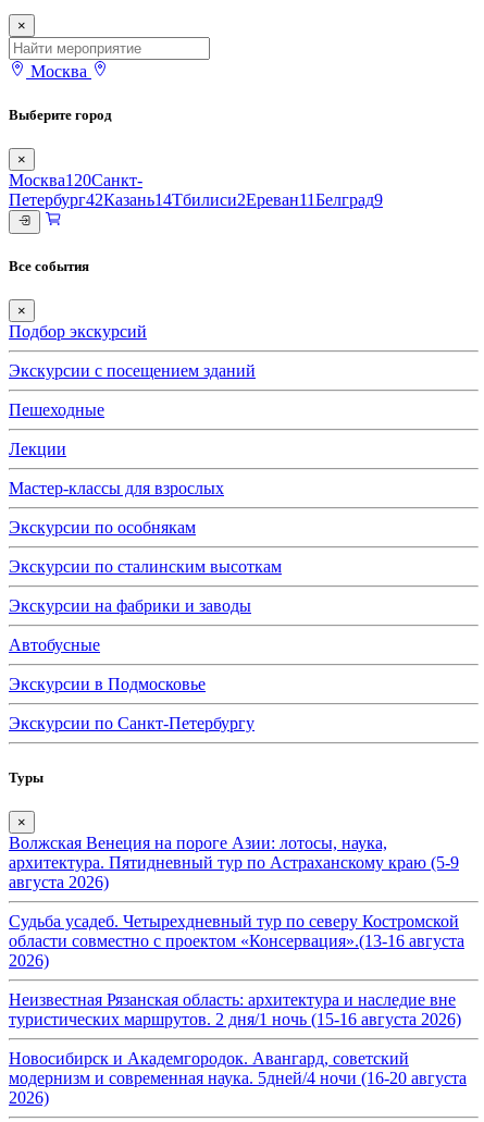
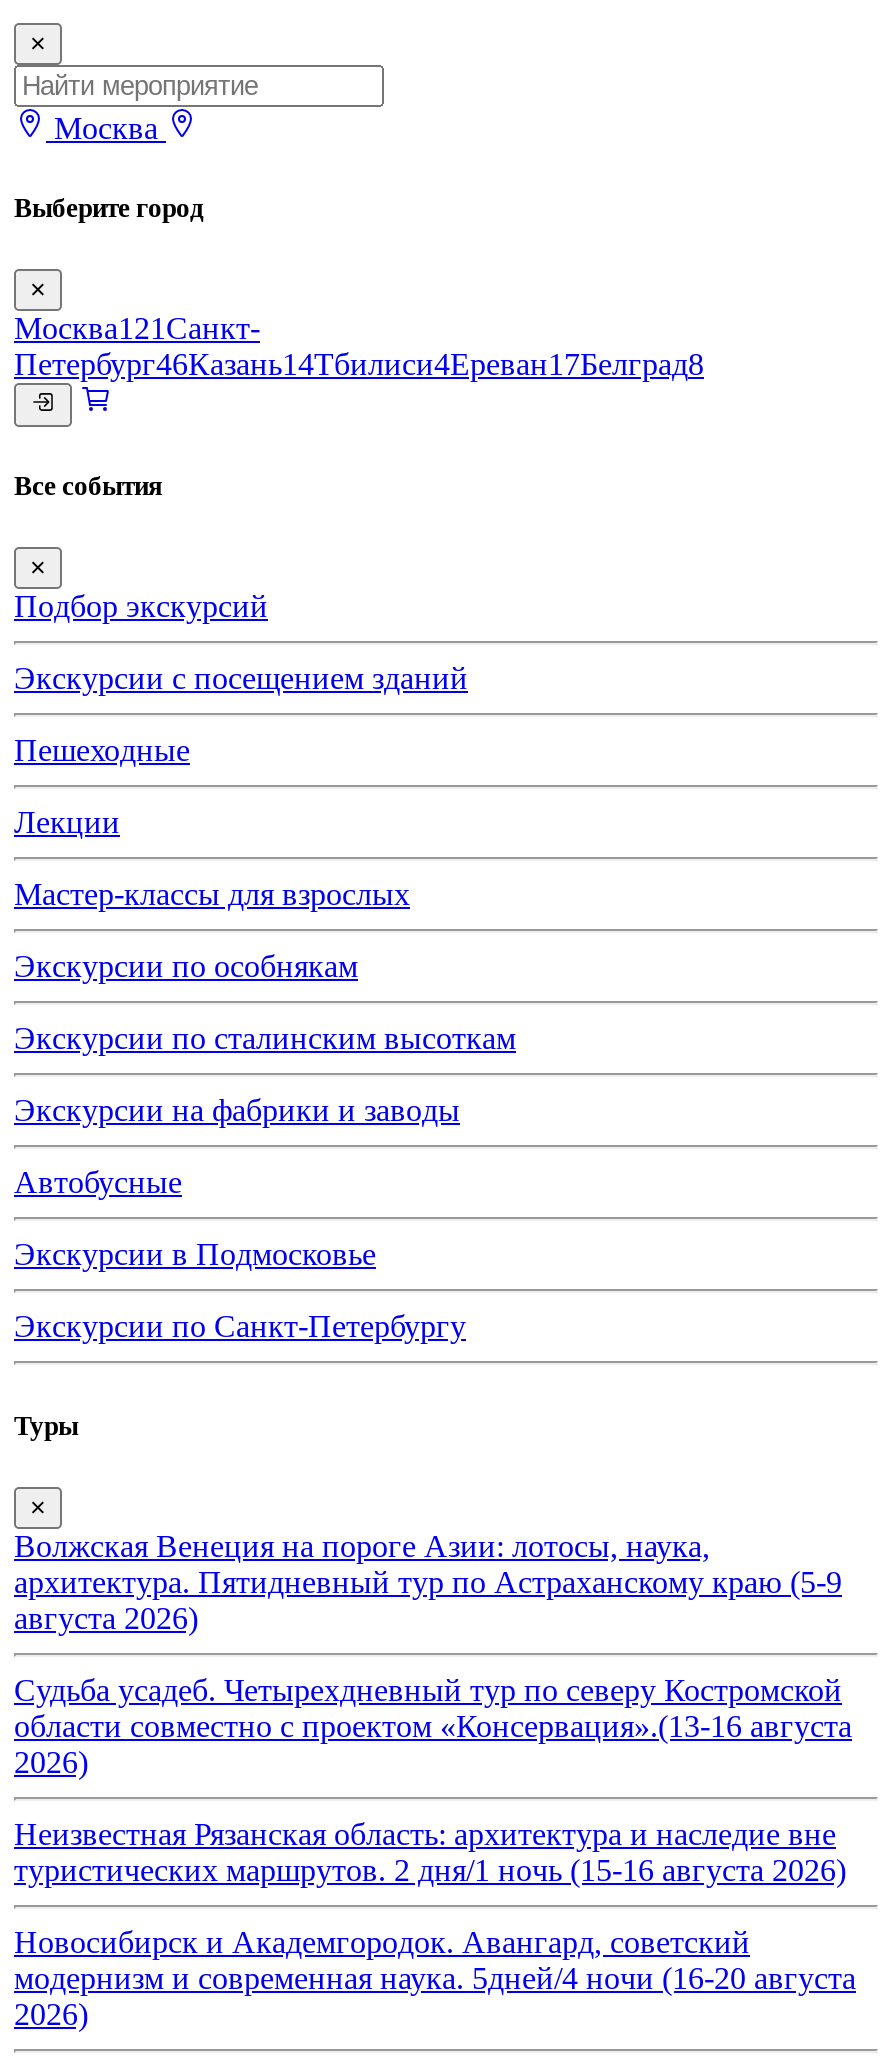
[9,171,142,189] Москва120 Санкт- -> [14,310,260,344] Москва121 Санкт-
[9,190,383,209] Петербург42Казань14Тбилиси2Ереван11Белград9 -> [14,346,704,380] Петербург46Казань14Тбилиси4Ереван17Белград8

